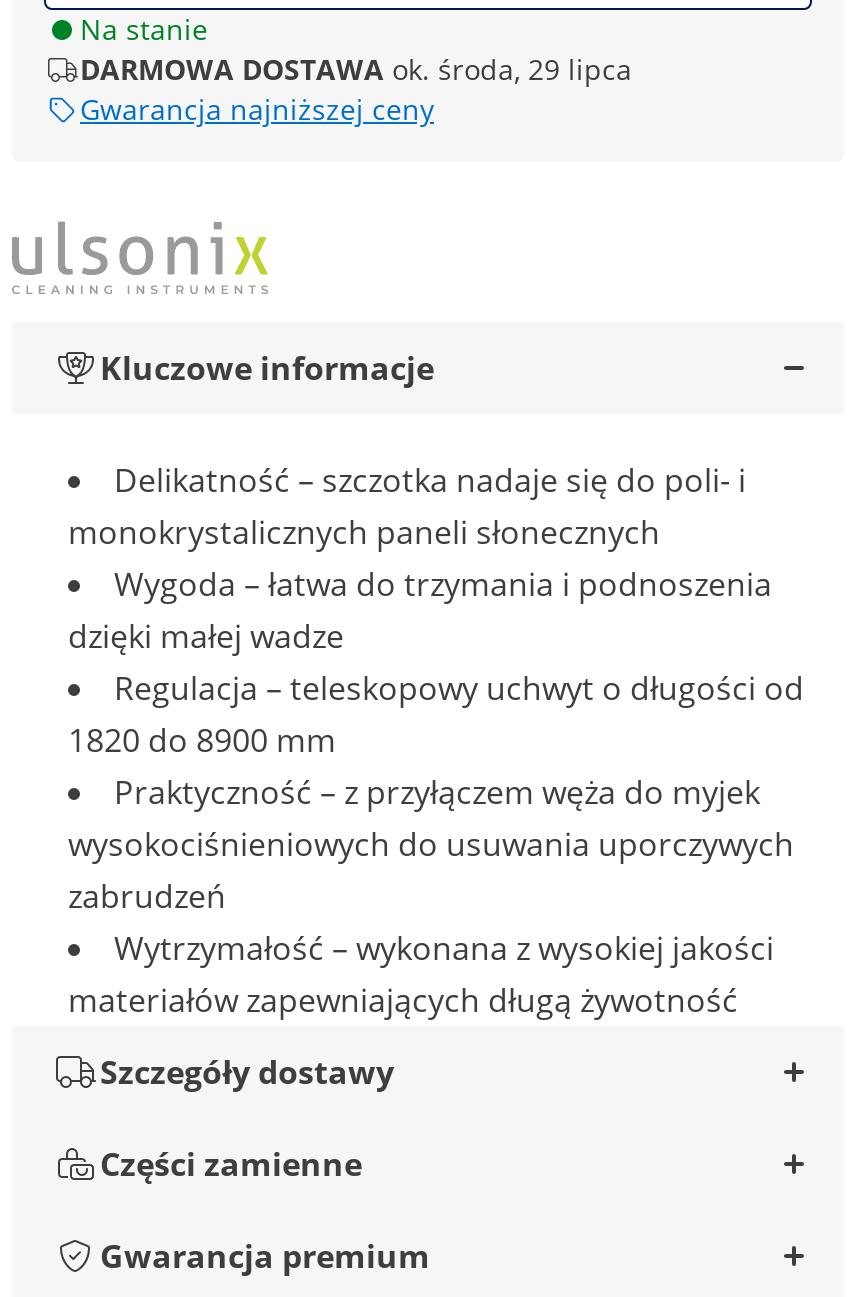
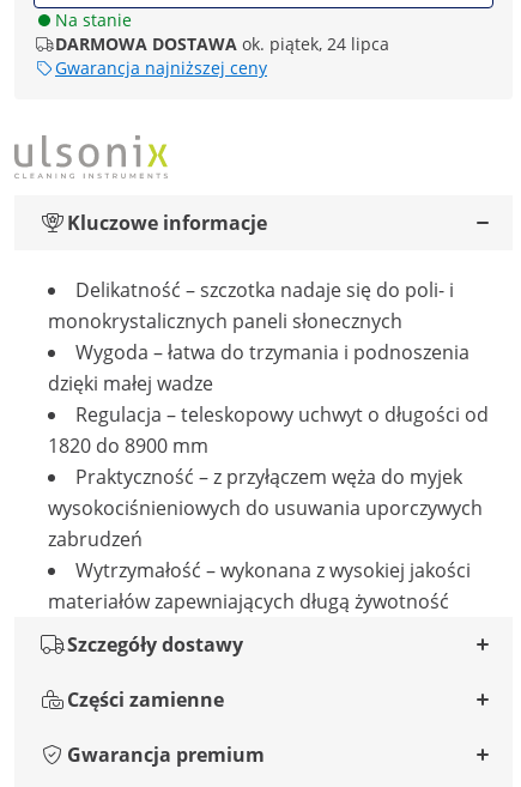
[80,50,632,88] DARMOWA DOSTAWA ok. środa, 29 lipca -> [55,32,389,55] DARMOWA DOSTAWA ok. piątek, 24 lipca

